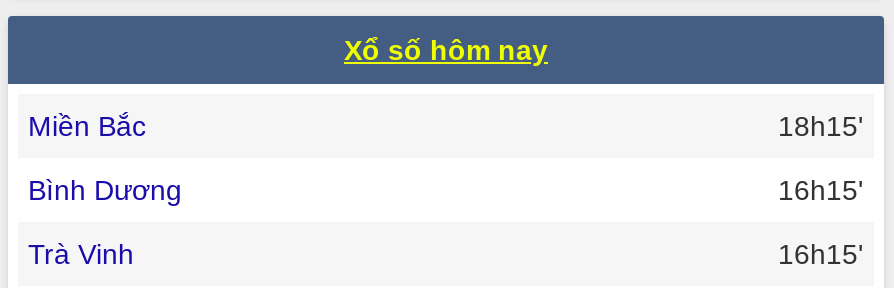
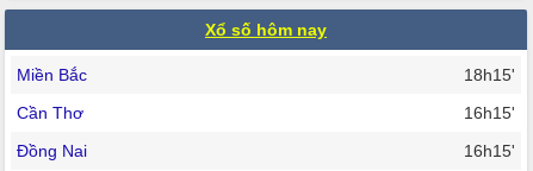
[28,175,182,207] Bình Dương -> [17,104,83,123] Cần Thơ
[28,239,134,271] Trà Vinh -> [17,142,87,161] Đồng Nai

